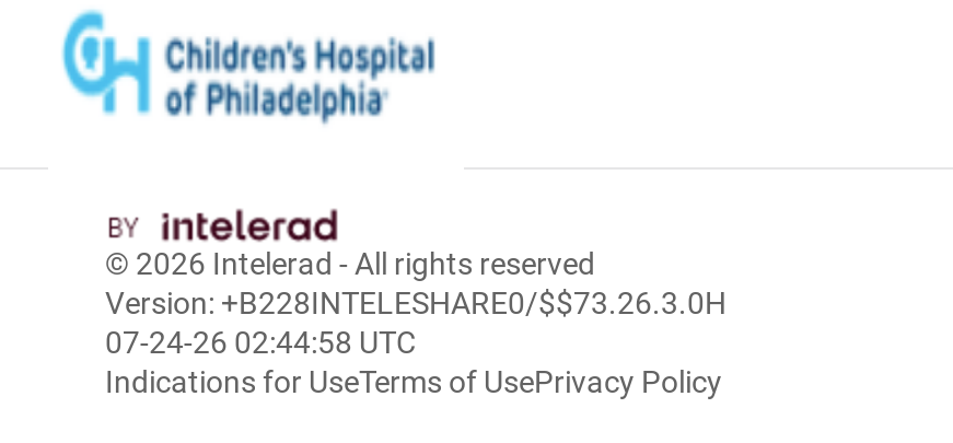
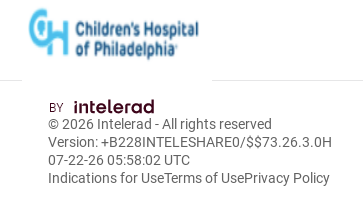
[105,325,416,360] 07-24-26 02:44:58 UTC -> [48,152,190,168] 07-22-26 05:58:02 UTC

